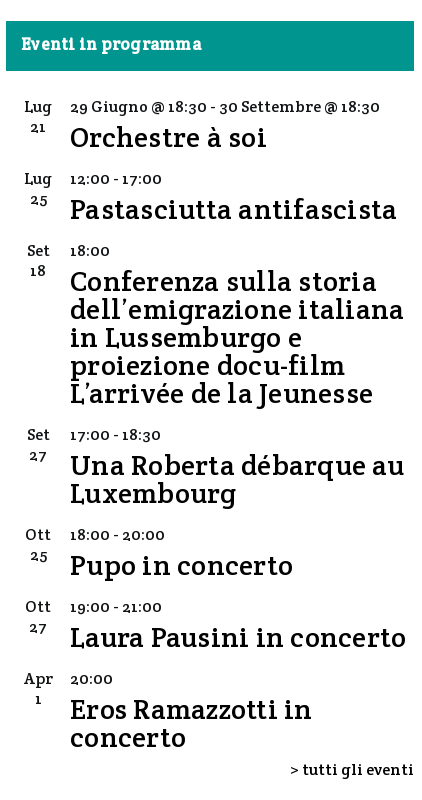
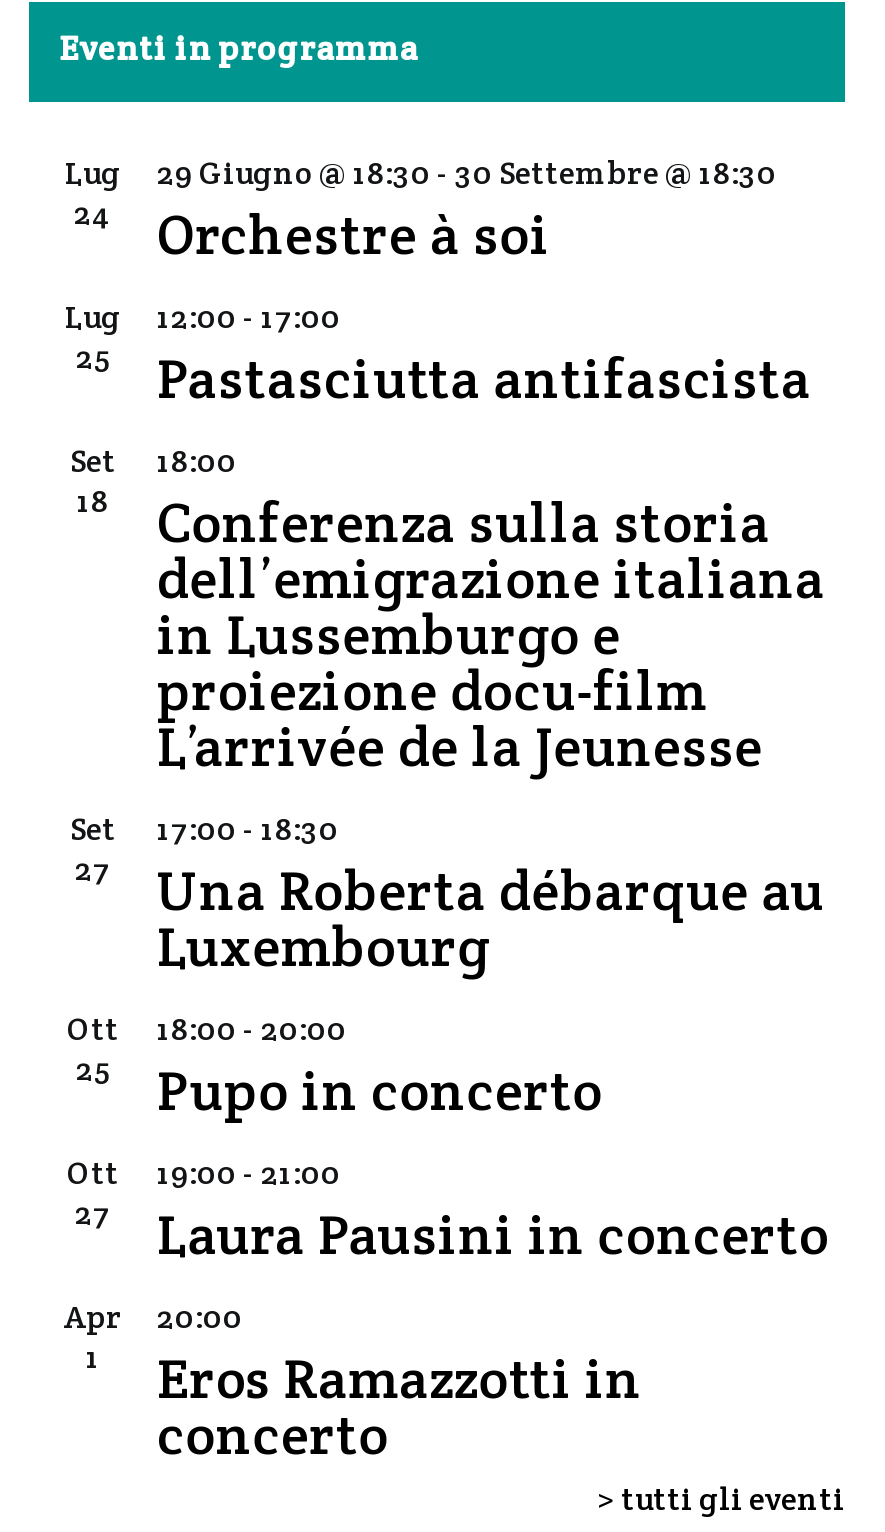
[30,116,267,155] 21 Orchestre à soi -> [74,191,551,269] 24 Orchestre à soi

